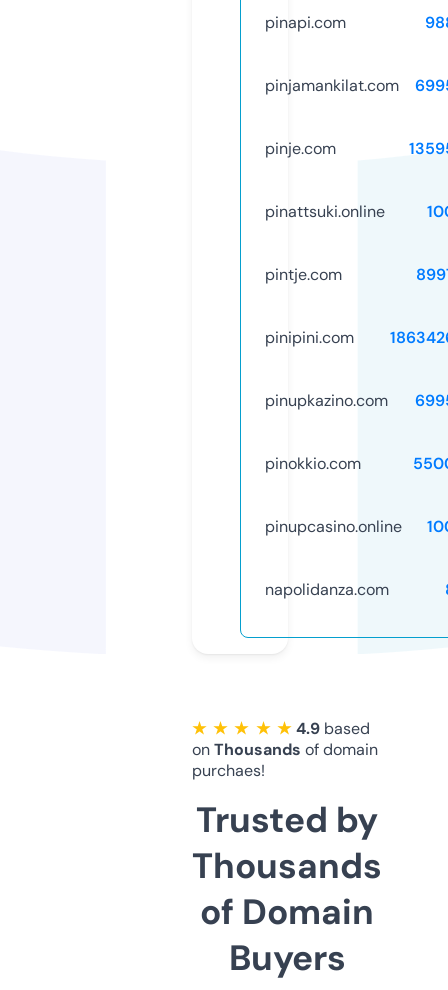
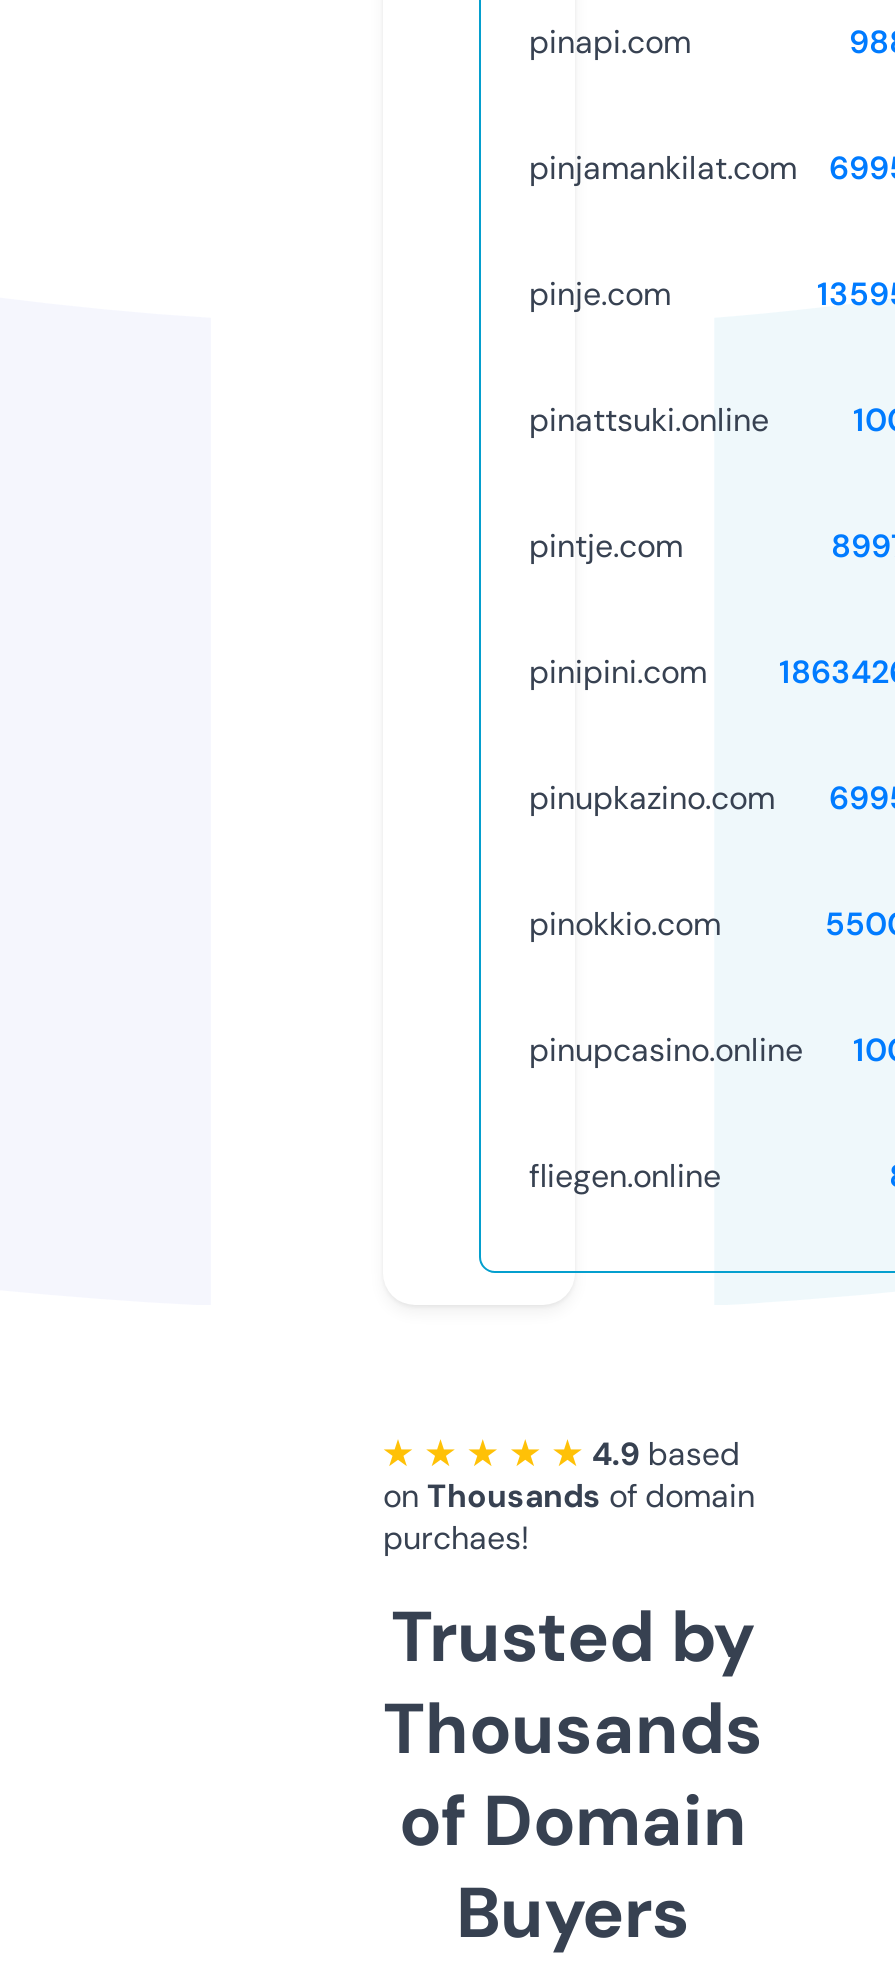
[265,579,389,600] napolidanza.com -> [529,1155,721,1197] fliegen.online

